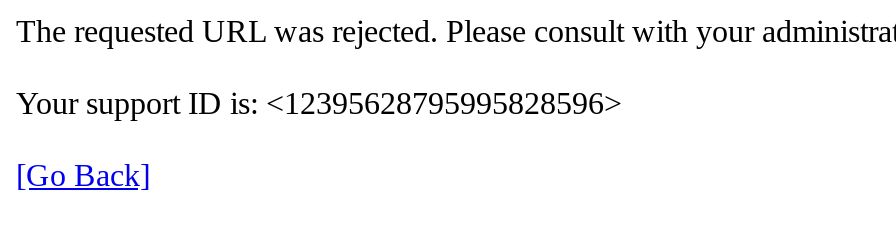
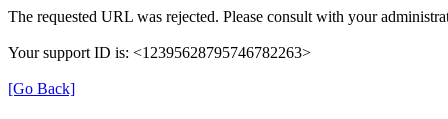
[16,86,622,120] Your support ID is: <12395628795995828596> -> [8,44,311,61] Your support ID is: <12395628795746782263>

